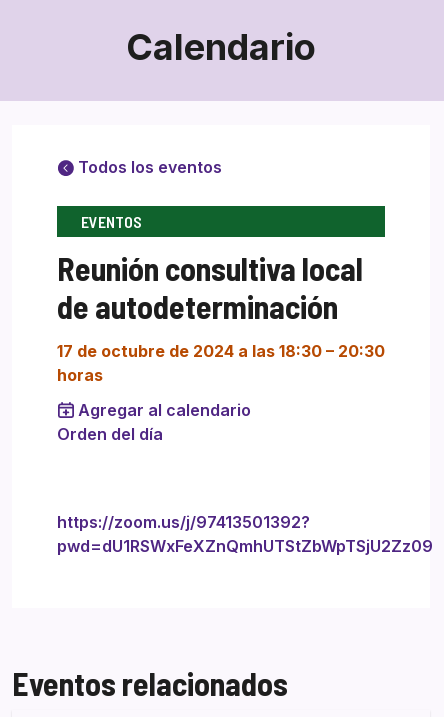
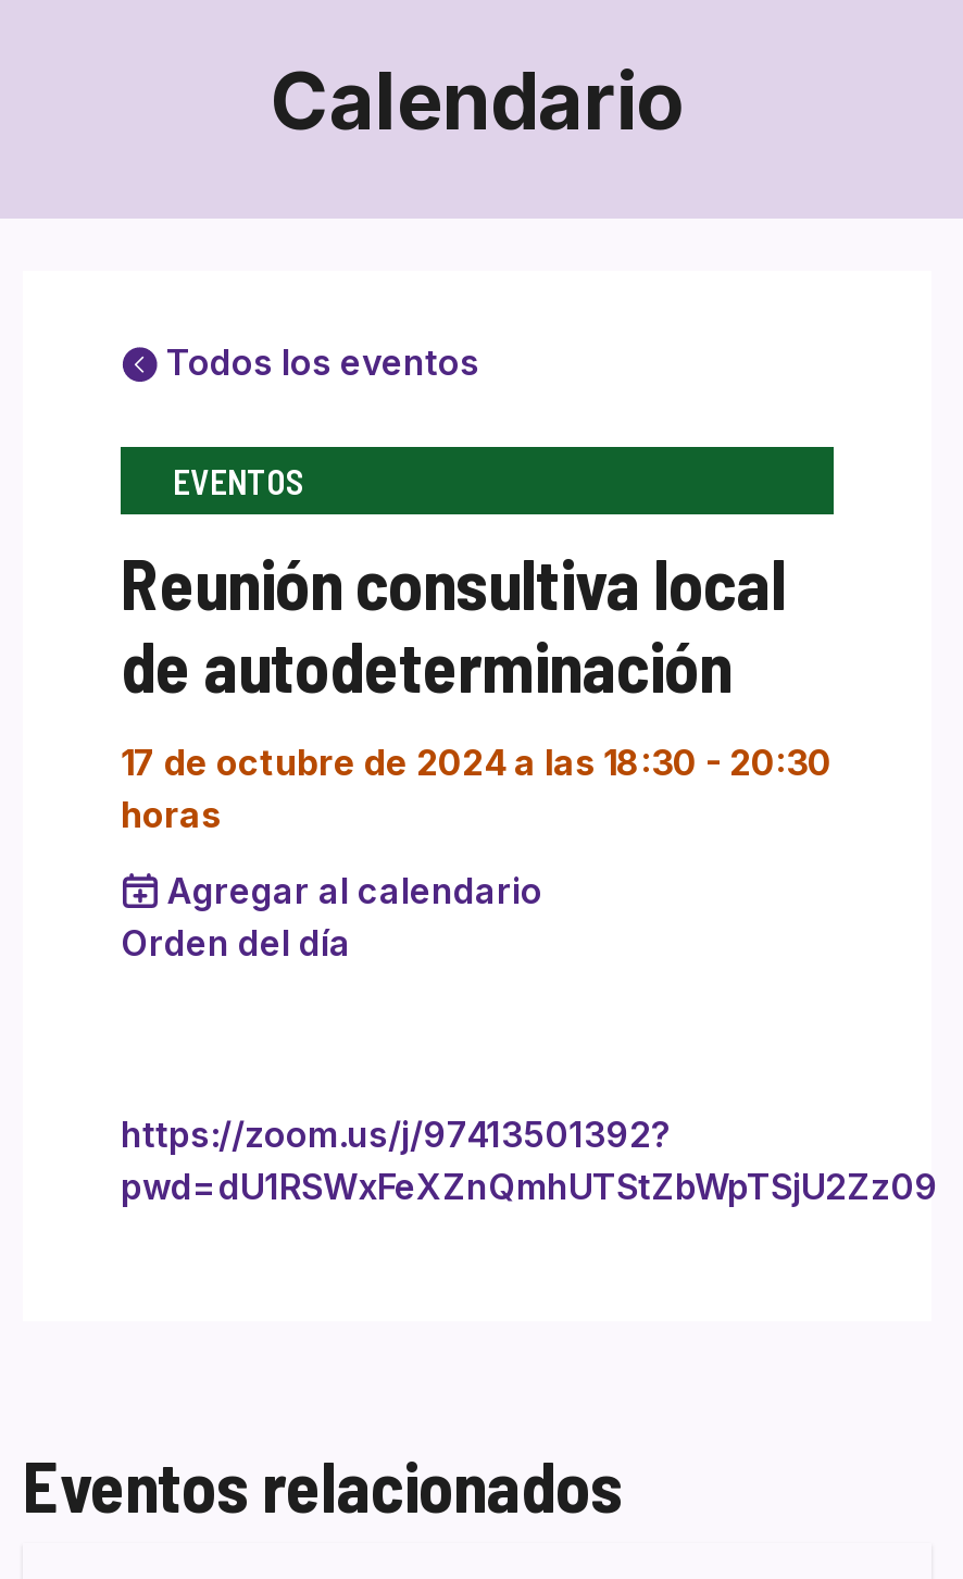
[57,340,385,360] 17 de octubre de 2024 a las 18:30 – 20:30 -> [121,739,831,783] 17 de octubre de 2024 a las 18:30 - 20:30

